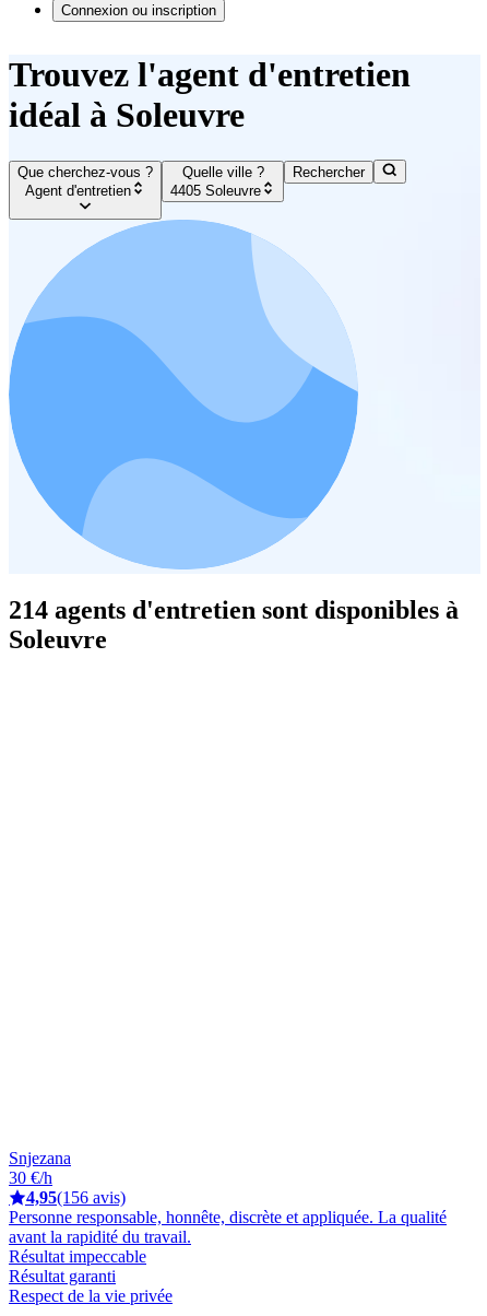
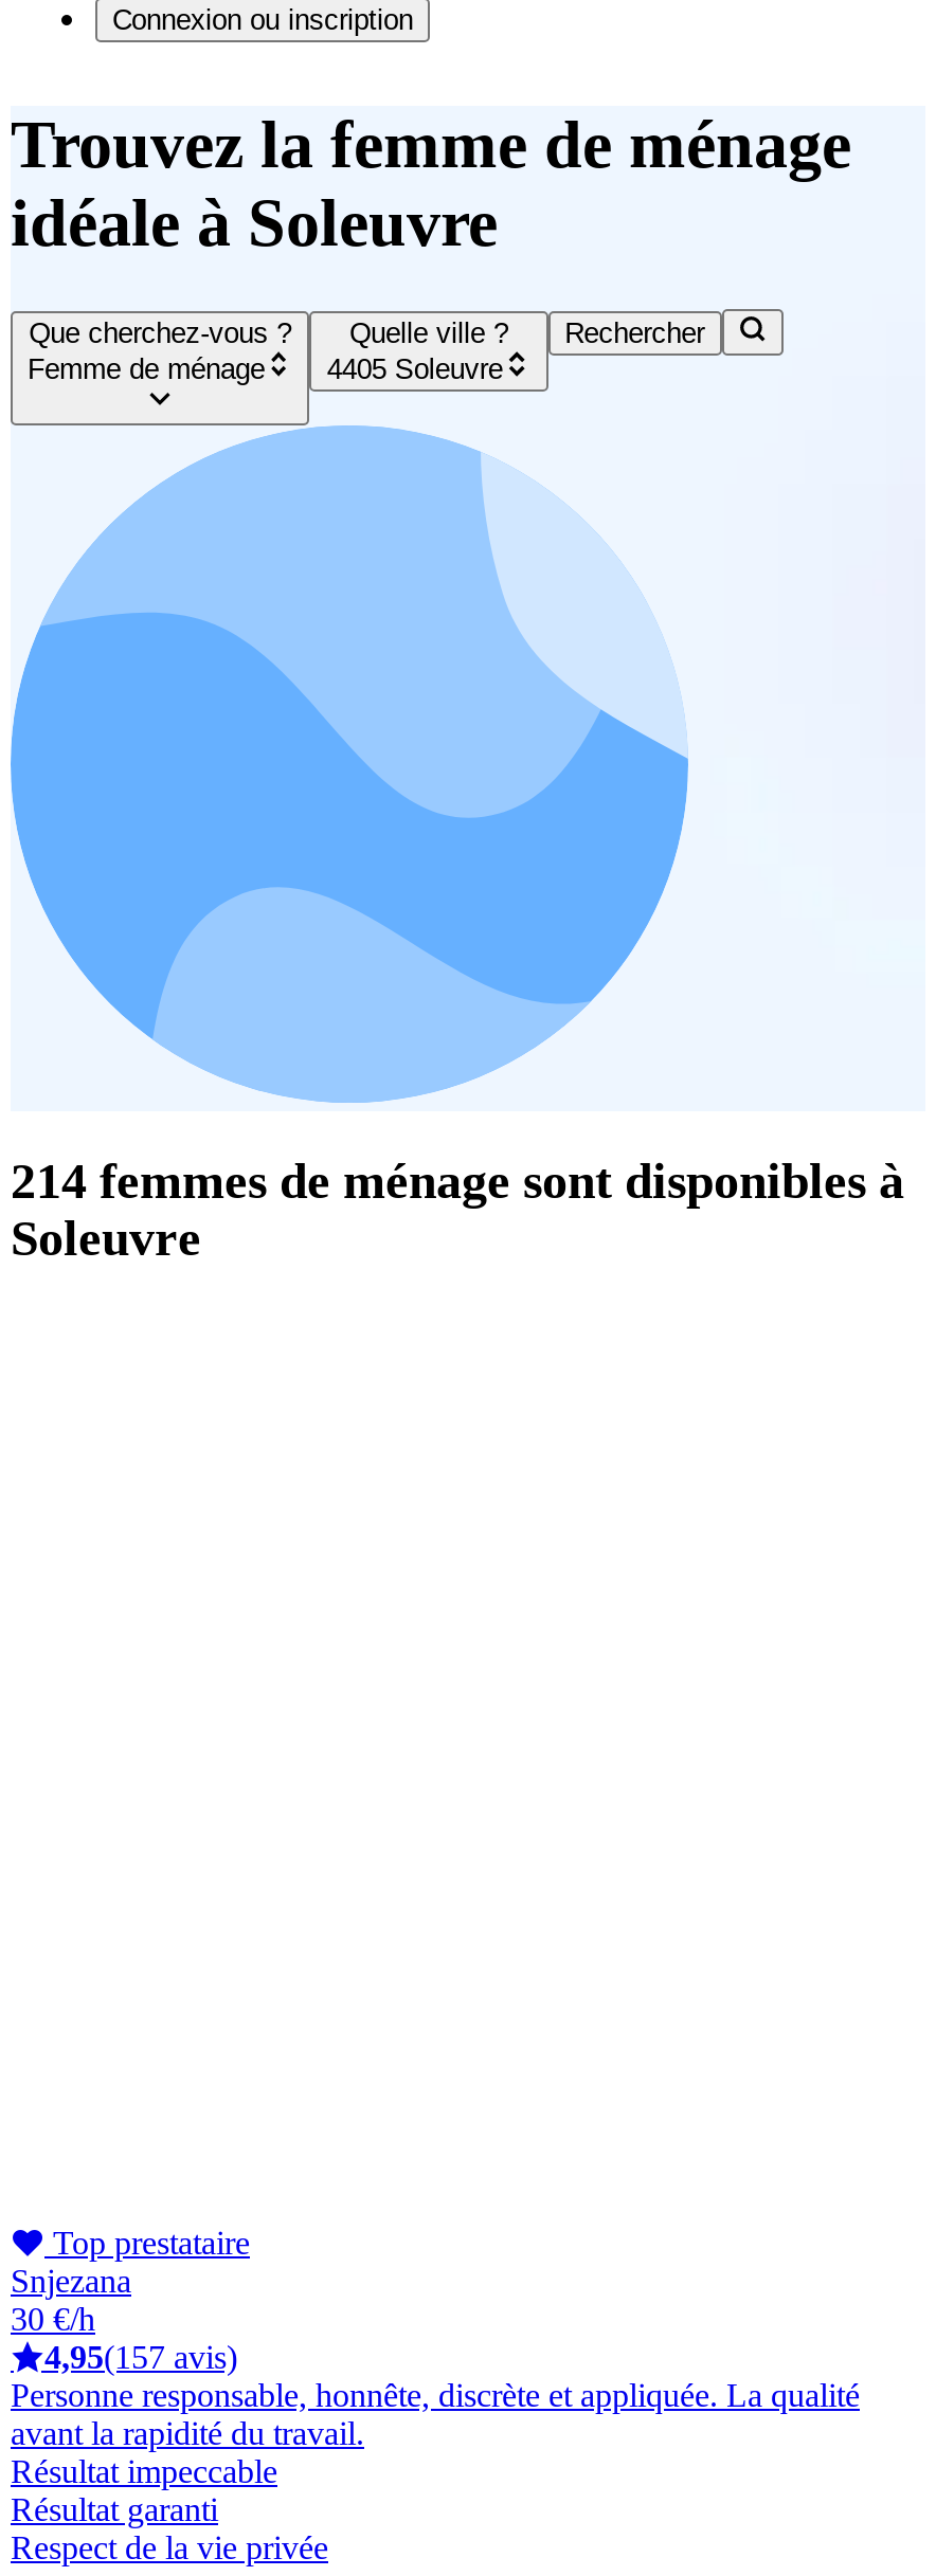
[9,55,411,135] Trouvez l'agent d'entretien | idéal à Soleuvre -> [11,107,851,261] Trouvez la femme de ménage | idéale à Soleuvre
[25,182,131,198] Agent d'entretien -> [28,352,265,384] Femme de ménage
[9,595,459,624] 214 agents d'entretien sont disponibles à -> [11,1153,904,1208] 214 femmes de ménage sont disponibles à
none -> [44,2224,250,2260] Top prestataire
[26,1188,126,1206] 4,95(156 avis) -> [44,2338,237,2374] 4,95(157 avis)

